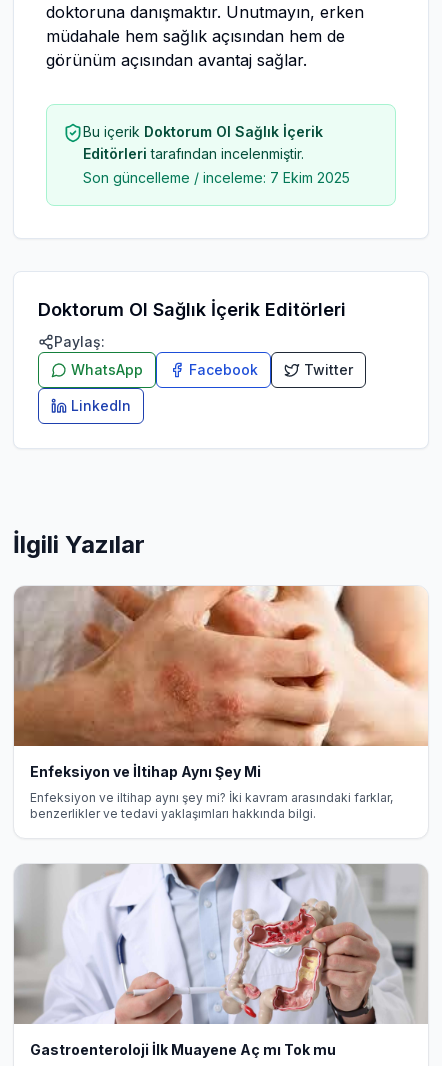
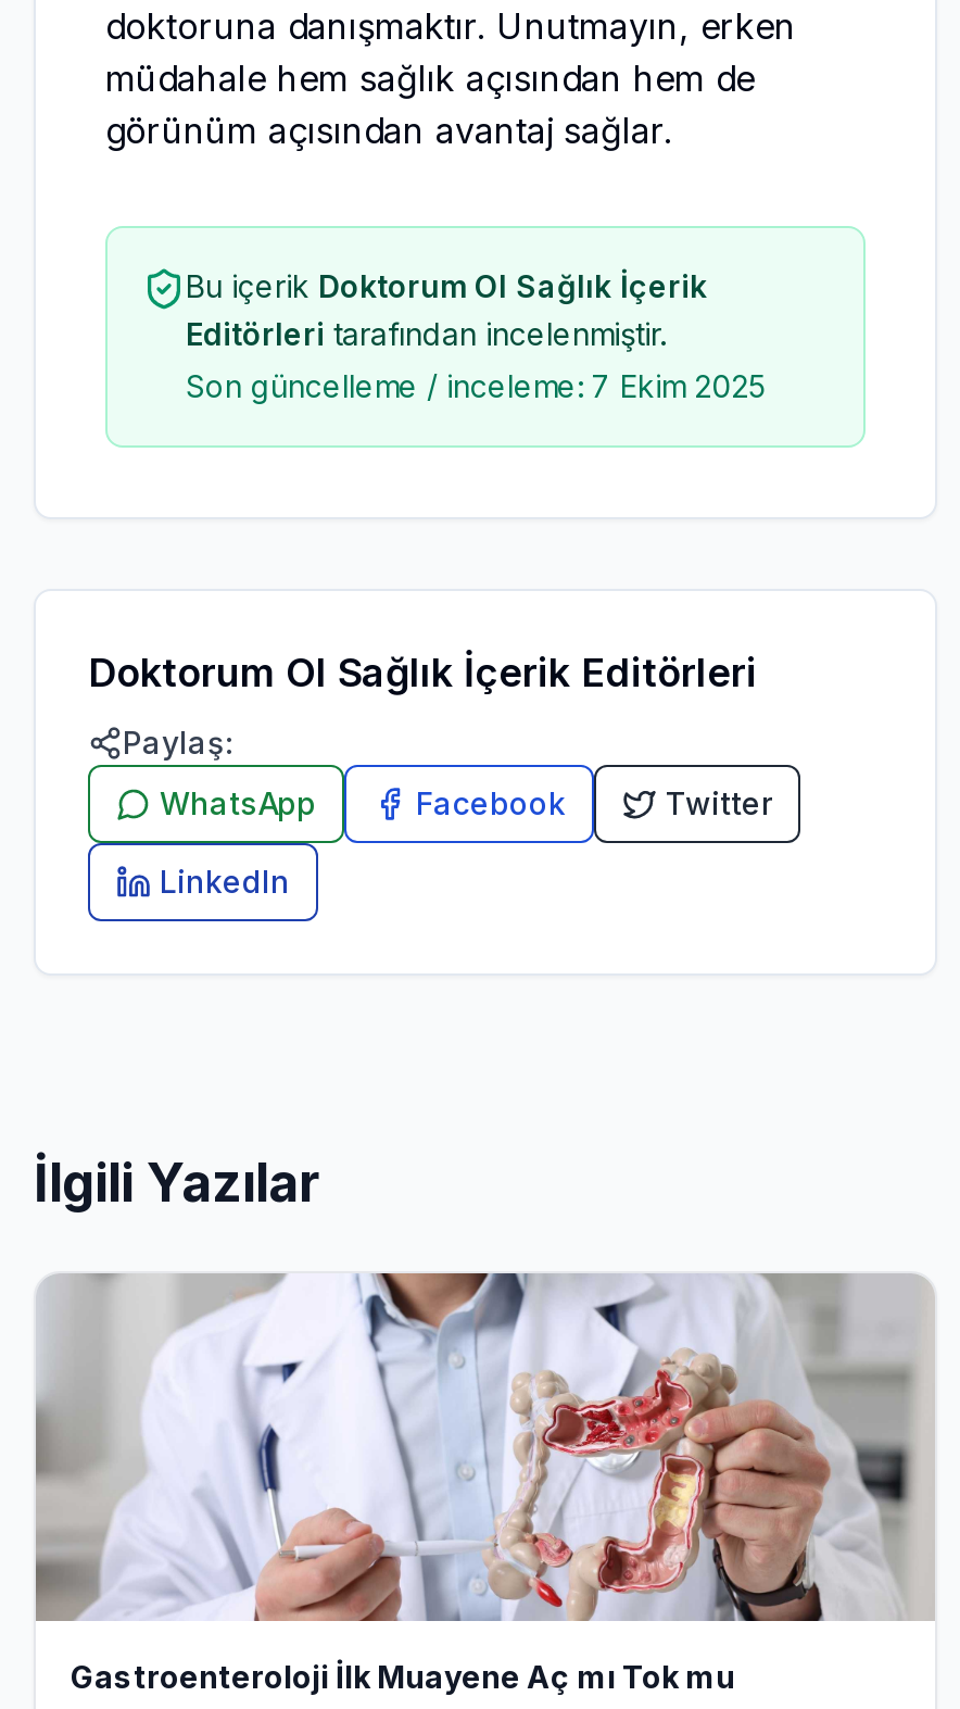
[13,585,428,821] [image] | Enfeksiyon ve İltihap Aynı Şey Mi | Enfeksiyon ve iltihap aynı şey mi? İki kavram arasındaki farklar, | benzerlikler ve tedavi yaklaşımları hakkında bilgi. -> none

